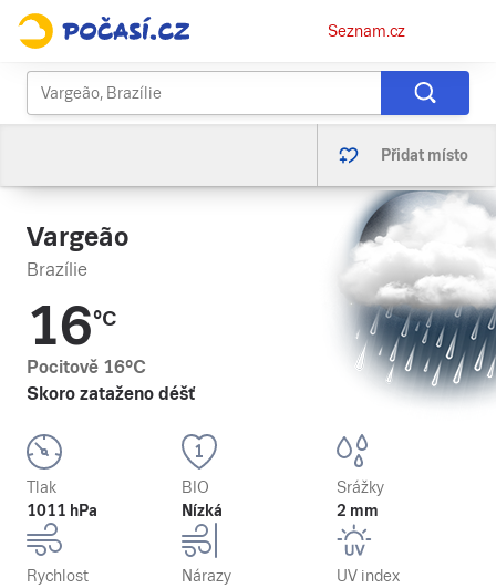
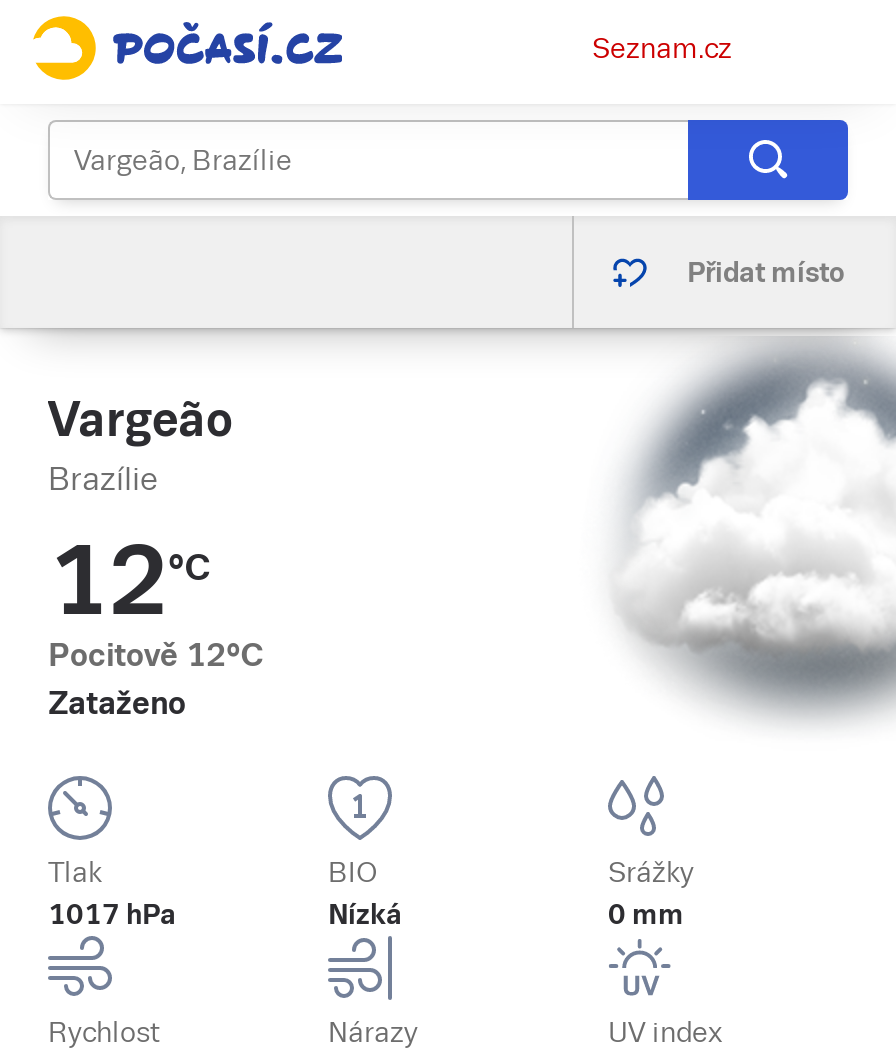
[347,189,493,388] [image] -> [628,336,890,692] [image]
[27,296,195,404] 16°C | Pocitově 16°C | Skoro zataženo déšť -> [48,526,264,722] 12°C | Pocitově 12°C | Zataženo
[27,502,97,519] 1011 hPa -> [48,898,176,930] 1017 hPa
[337,502,379,519] 2 mm -> [608,898,684,930] 0 mm

